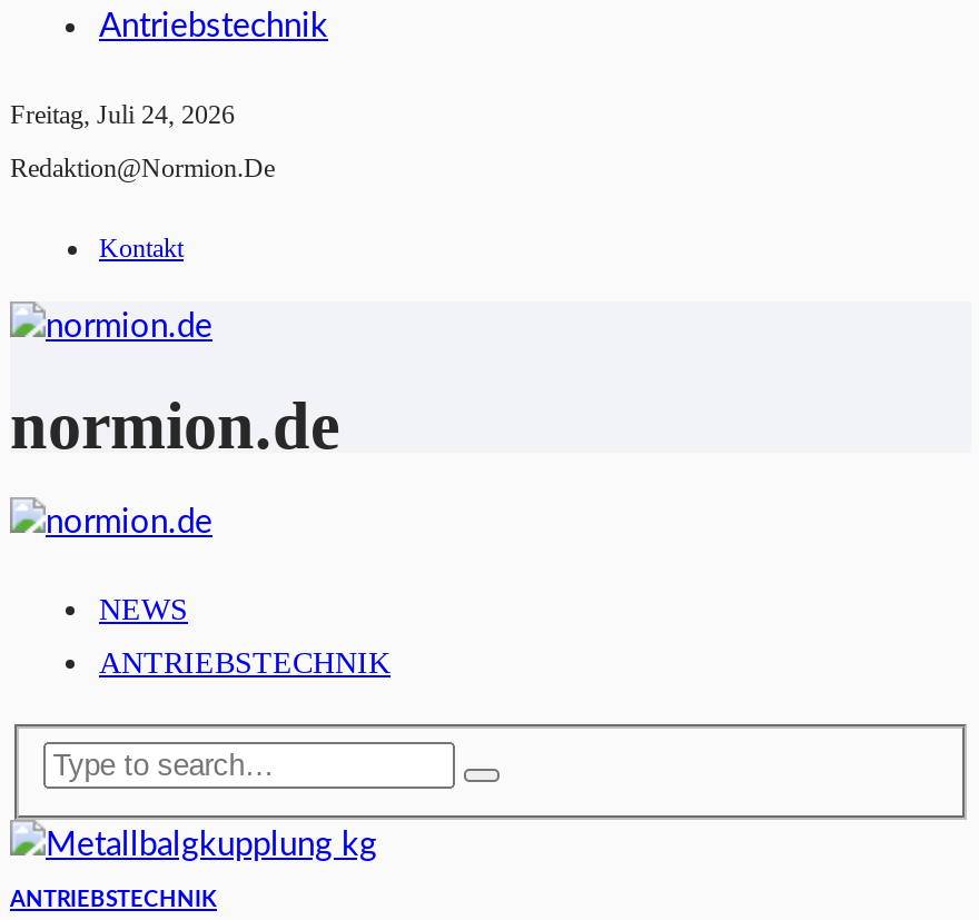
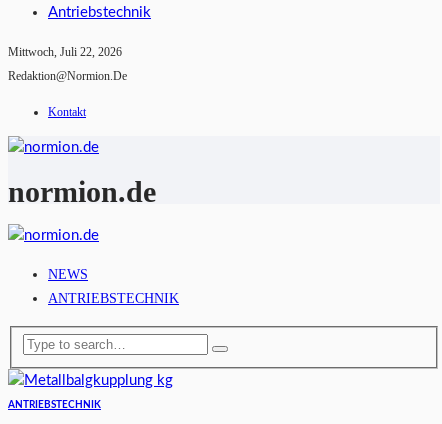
[10,99,235,130] Freitag, Juli 24, 2026 -> [8,45,122,59] Mittwoch, Juli 22, 2026

